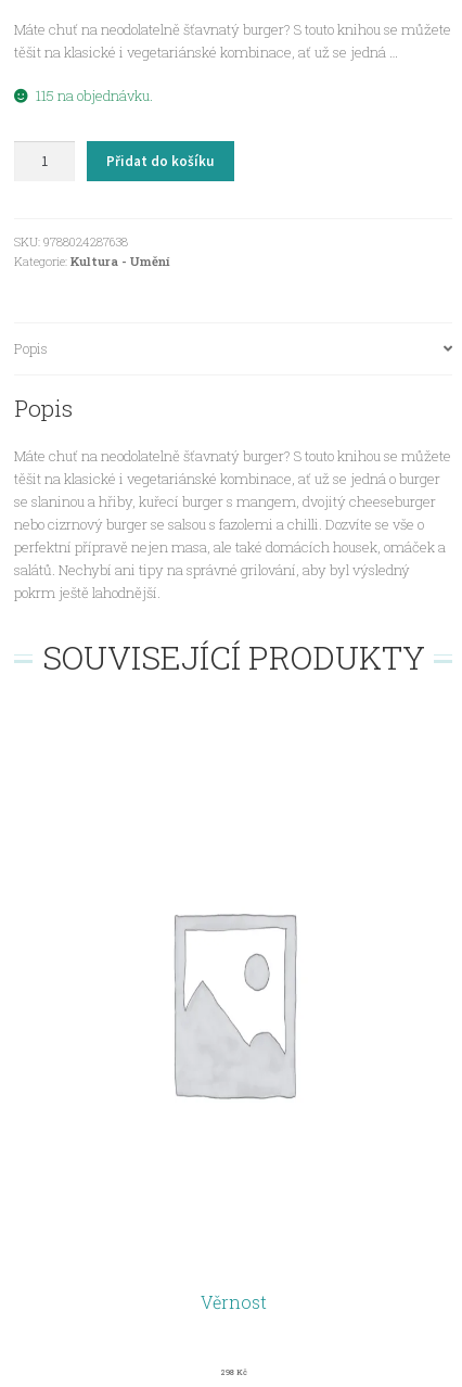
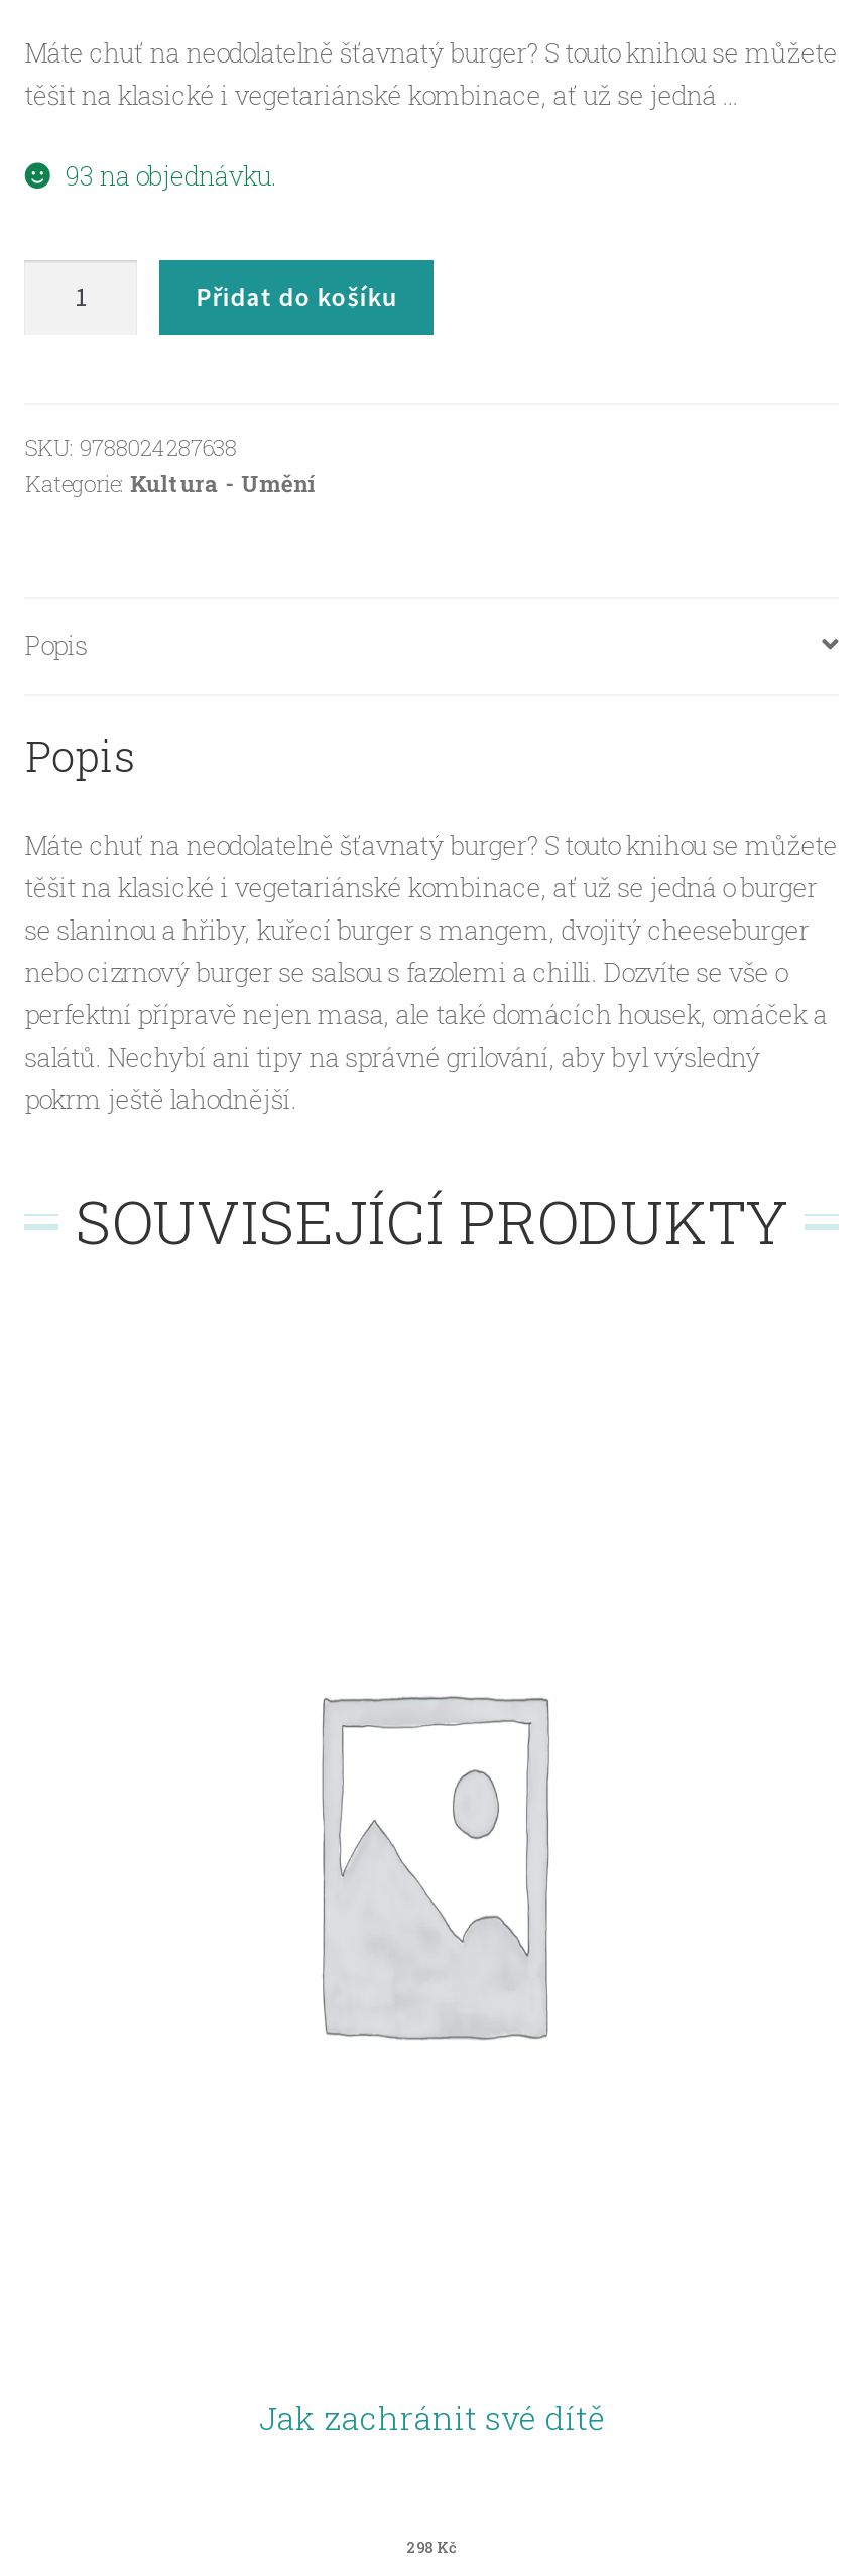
[36,85,153,105] 115 na objednávku. -> [65,157,277,193] 93 na objednávku.
[200,1291,266,1313] Věrnost -> [259,2396,604,2438] Jak zachránit své dítě

